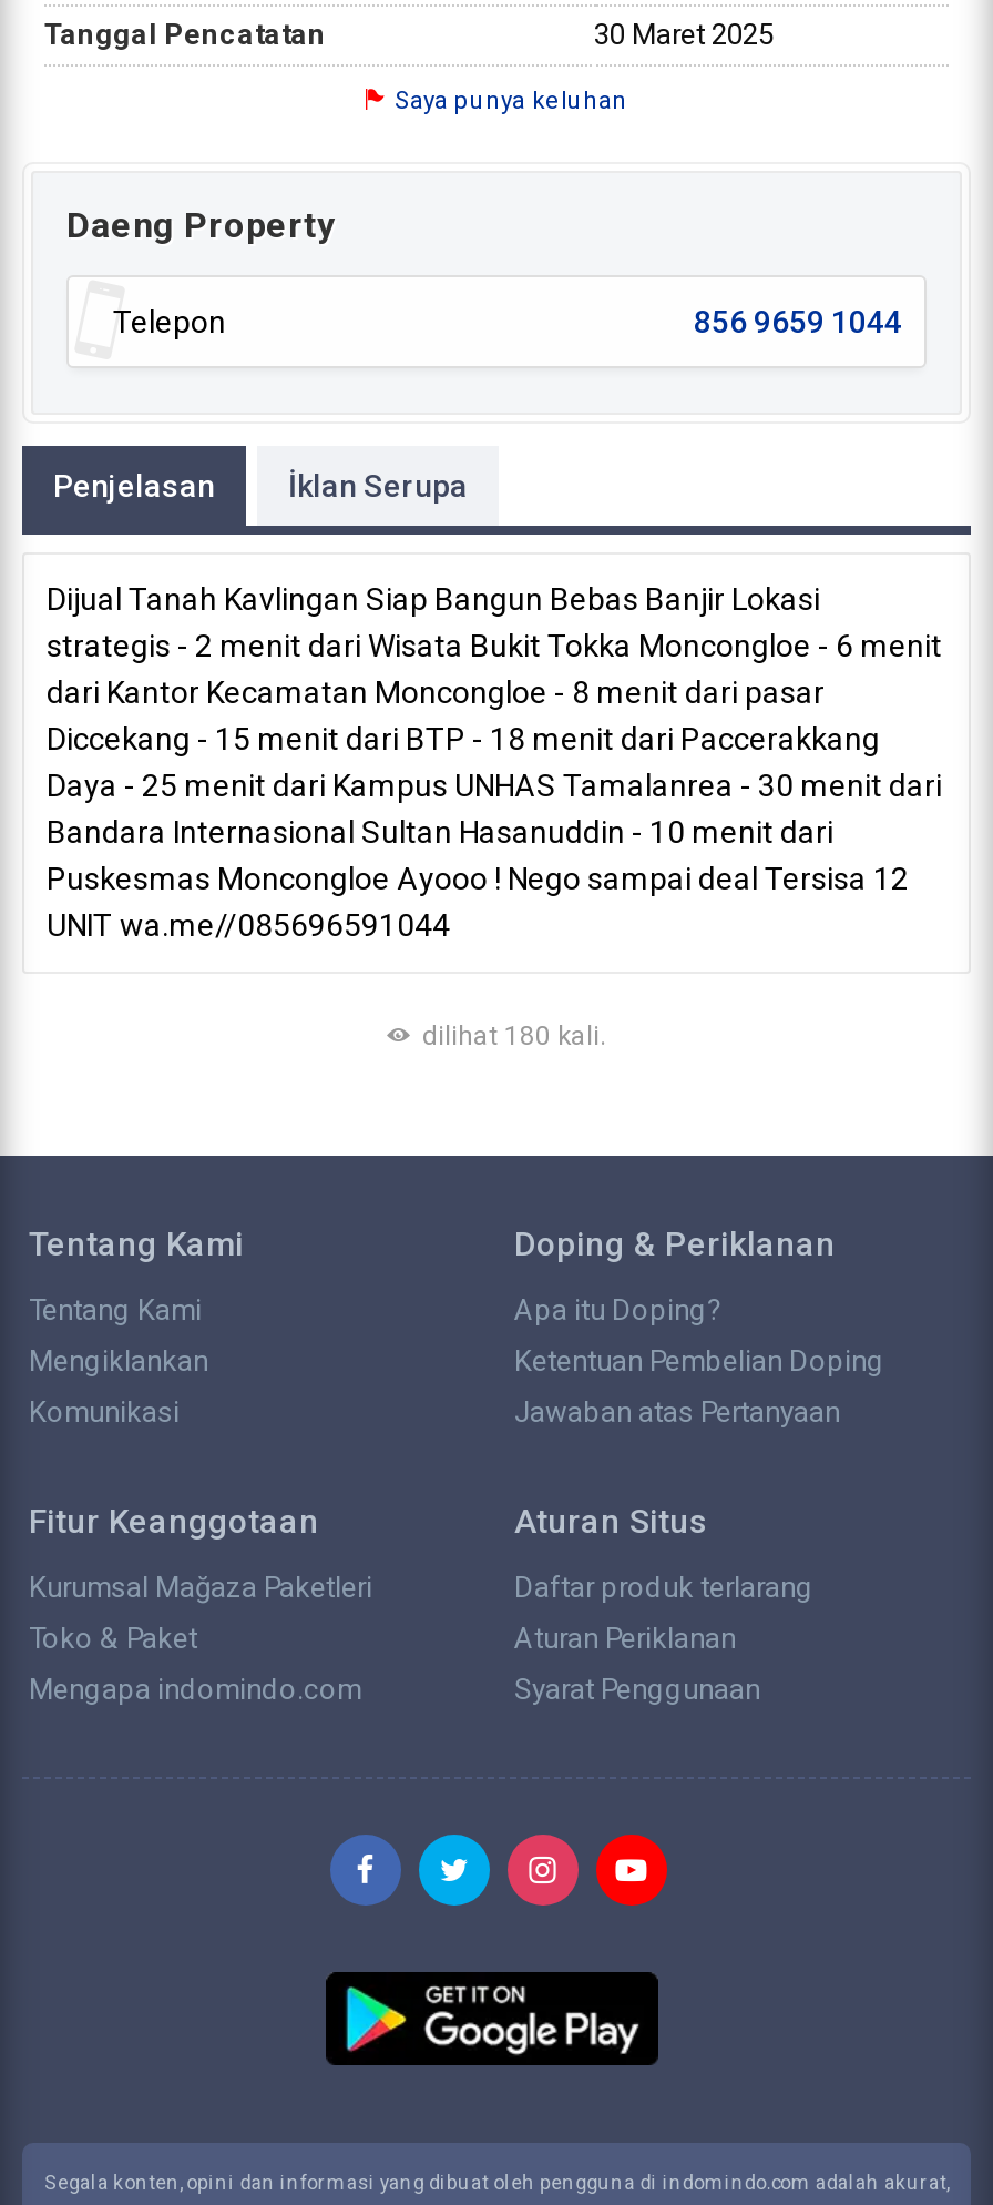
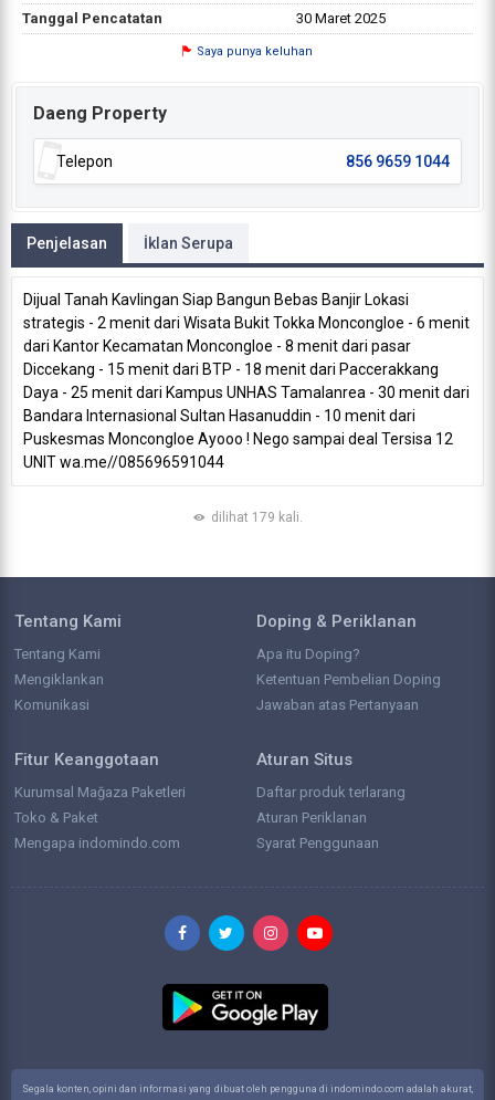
[422,1019,606,1050] dilihat 180 kali. -> [210,509,302,525] dilihat 179 kali.

